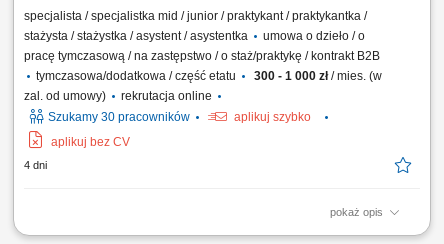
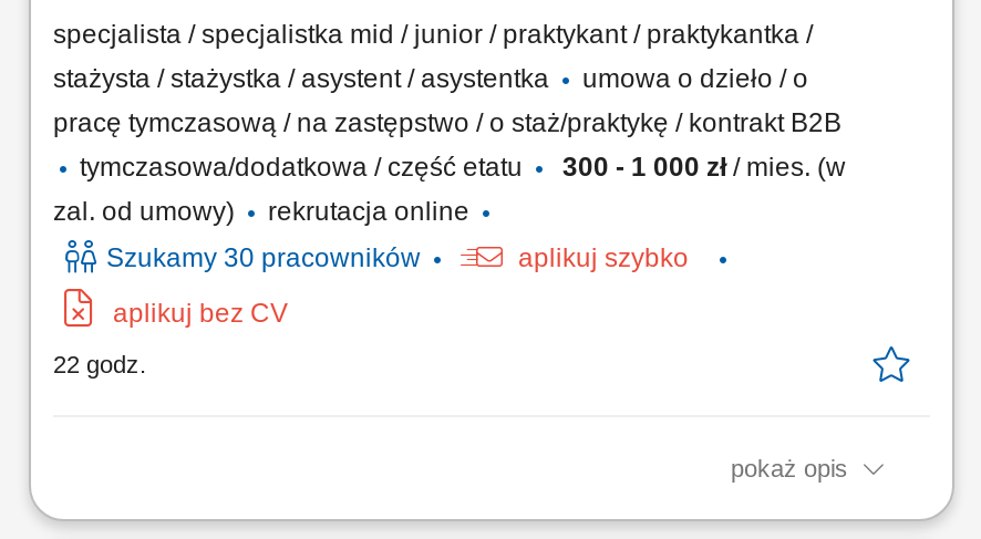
[24,159,47,171] 4 dni -> [53,351,146,377] 22 godz.

